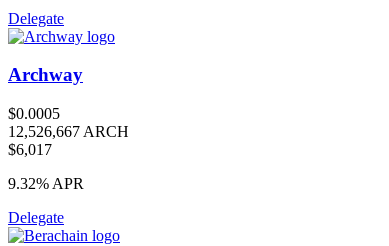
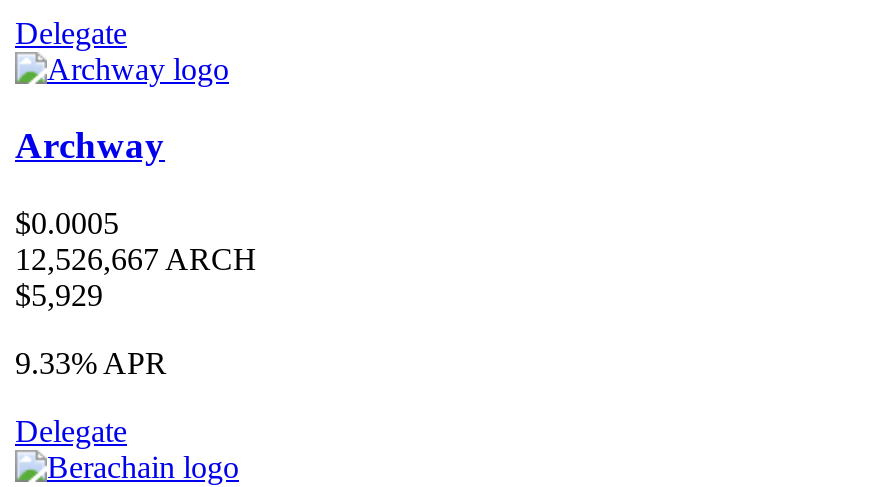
[8,141,52,158] $6,017 -> [15,278,103,312] $5,929
[8,175,84,192] 9.32% APR -> [15,346,167,380] 9.33% APR

